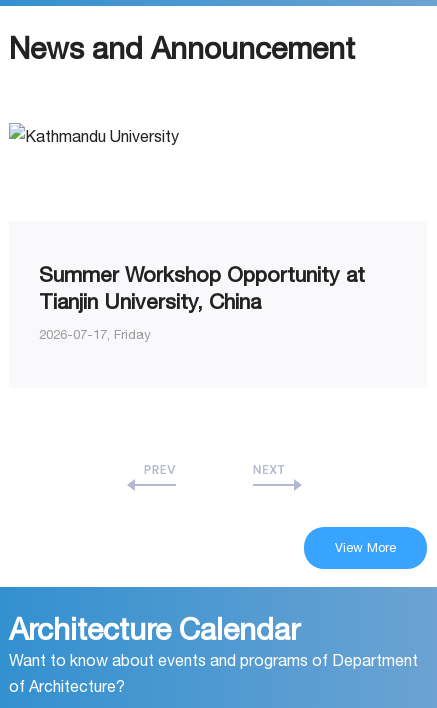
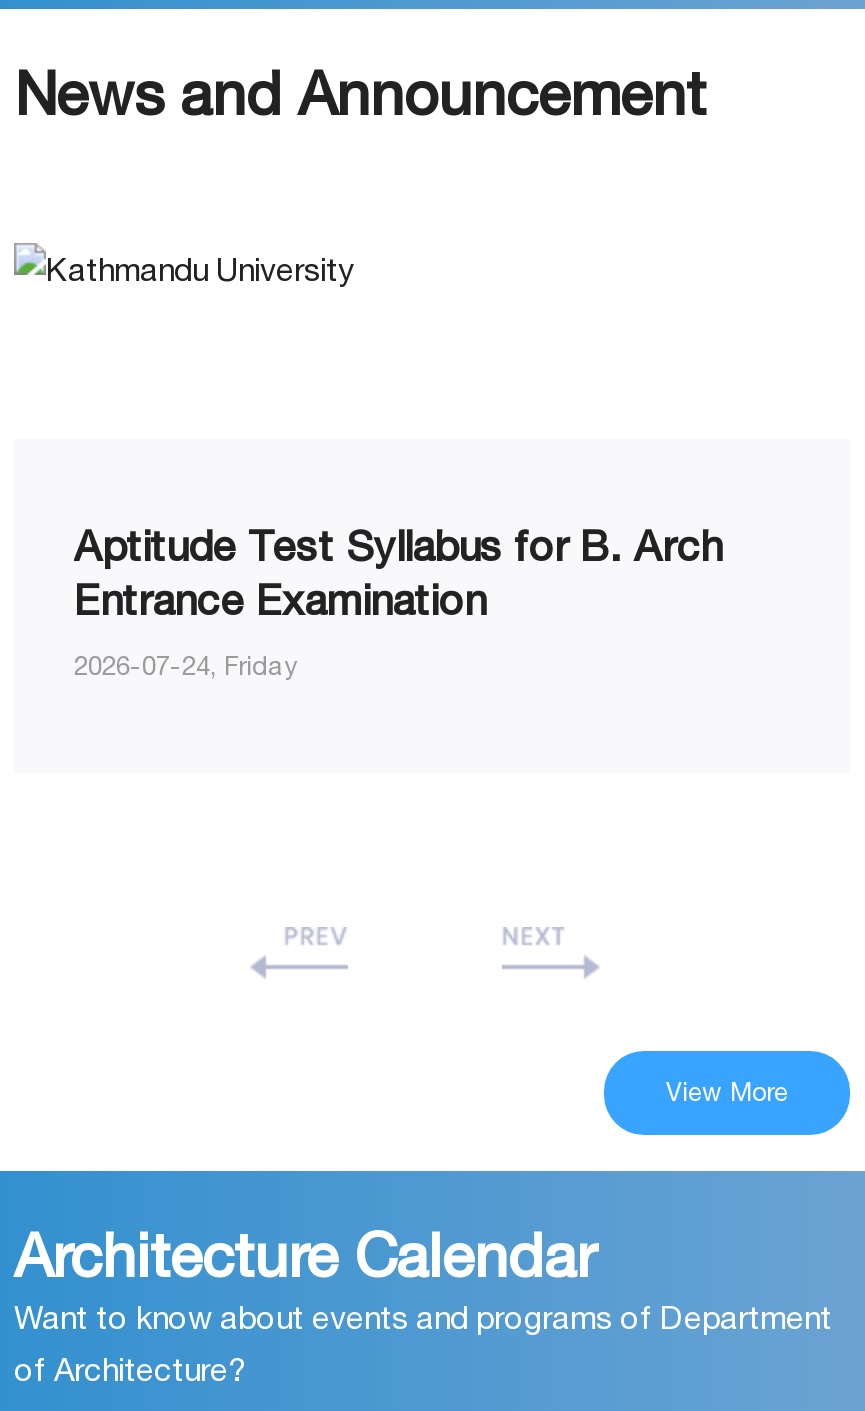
[39,262,365,313] Summer Workshop Opportunity at | Tianjin University, China -> [74,521,722,623] Aptitude Test Syllabus for B. Arch | Entrance Examination
[39,327,151,342] 2026-07-17, Friday -> [74,651,298,681] 2026-07-24, Friday

